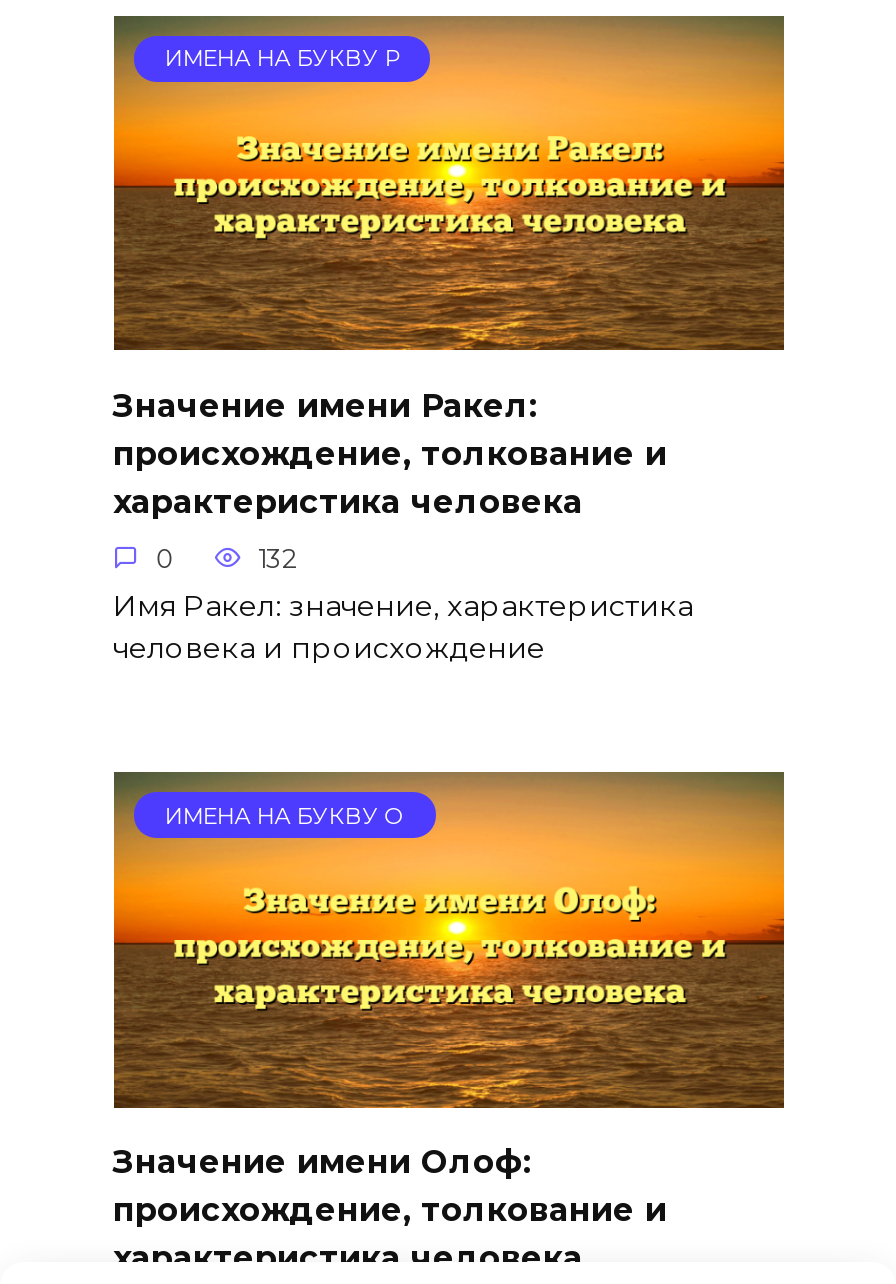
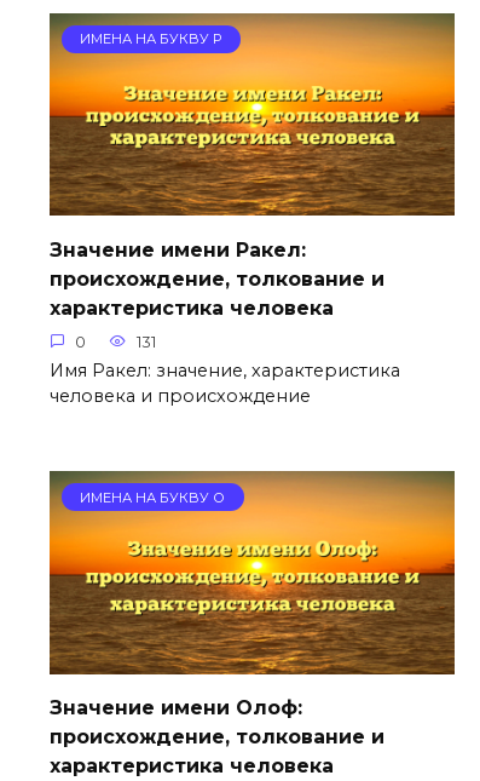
[258,544,296,574] 132 -> [137,333,156,351] 131

